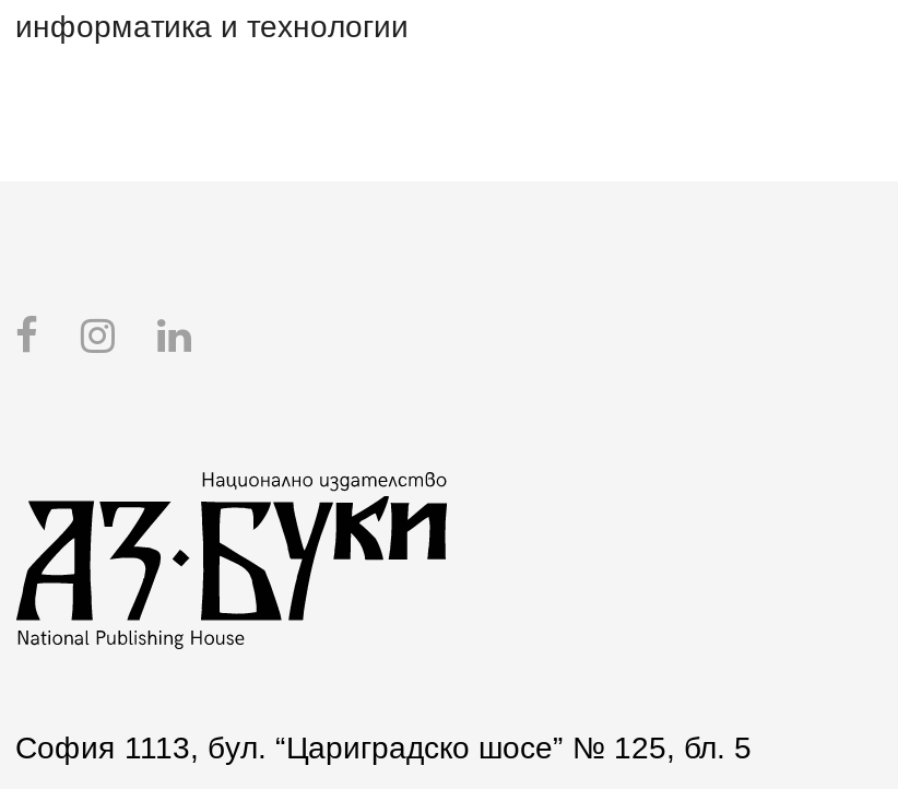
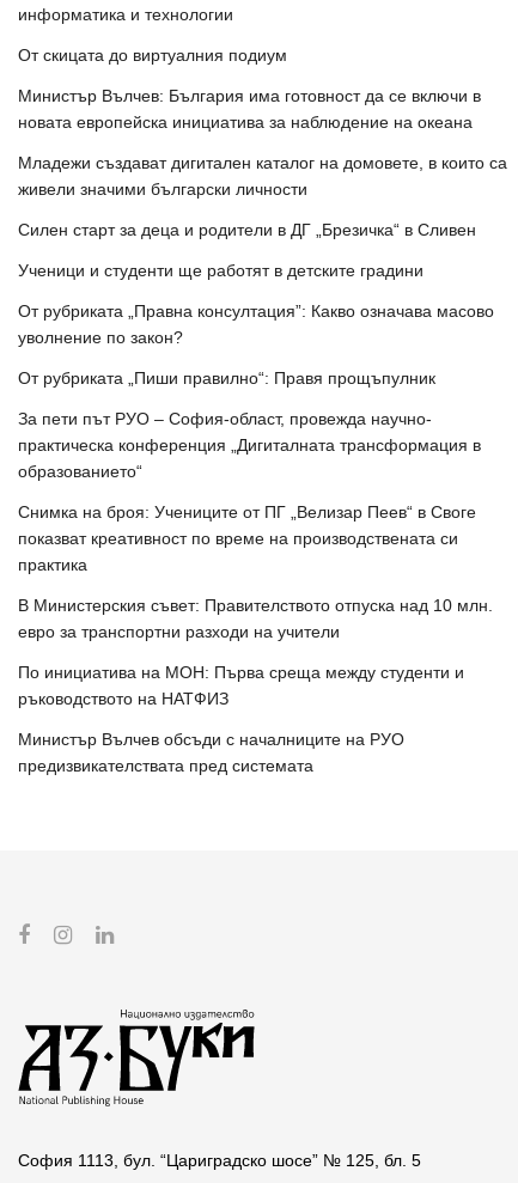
none -> [18,45,507,775] От скицата до виртуалния подиум | Министър Вълчев: България има готовност да се включи в | новата европейска инициатива за наблюдение на океана | Младежи създават дигитален каталог на домовете, в които са | живели значими български личности | Силен старт за деца и родители в ДГ „Брезичка“ в Сливен | Ученици и студенти ще работят в детските градини | От рубриката „Правна консултация”: Какво означава масово | уволнение по закон? | От рубриката „Пиши правилно“: Правя прощъпулник | За пети път РУО – София-област, провежда научно- | практическа конференция „Дигиталната трансформация в | образованието“ | Снимка на броя: Учениците от ПГ „Велизар Пеев“ в Своге | показват креативност по време на производствената си | практика | В Министерския съвет: Правителството отпуска над 10 млн. | евро за транспортни разходи на учители | По инициатива на МОН: Първа среща между студенти и | ръководството на НАТФИЗ | Министър Вълчев обсъди с началниците на РУО | предизвикателствата пред системата

